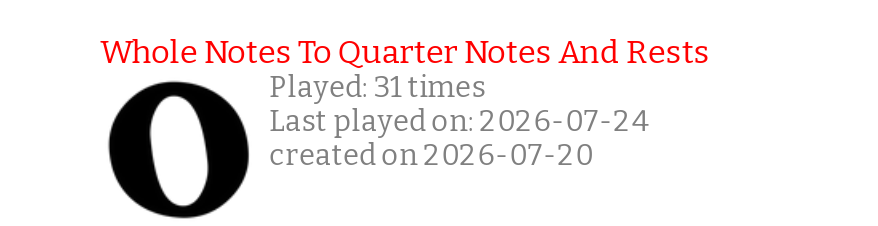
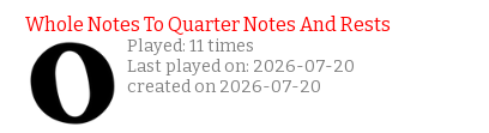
[270,70,486,104] Played: 31 times -> [127,35,254,56] Played: 11 times
[270,104,648,138] Last played on: 2026-07-24 -> [127,56,355,76] Last played on: 2026-07-20

